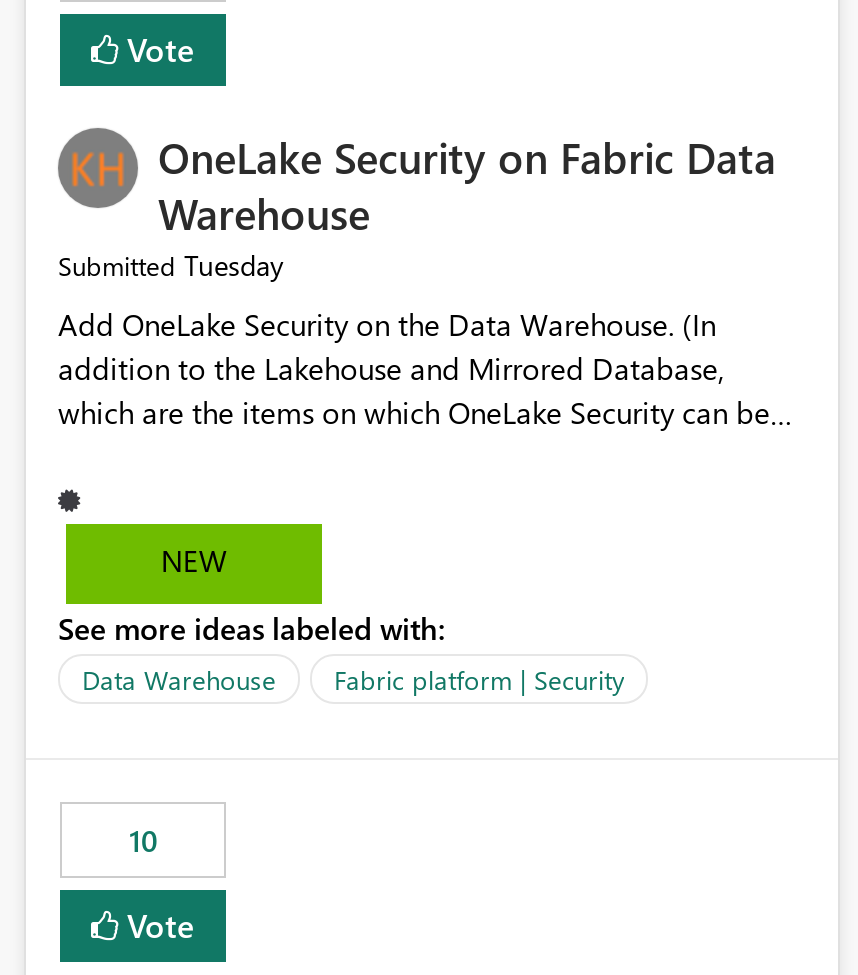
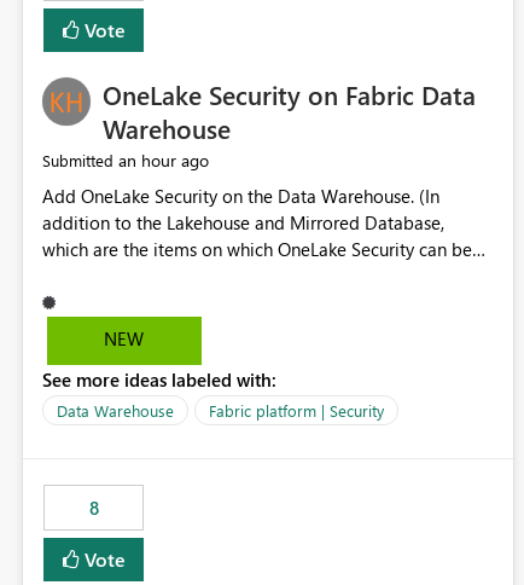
[58,247,284,285] Submitted Tuesday -> [42,149,209,172] Submitted an hour ago
[129,821,157,861] 10 -> [89,496,98,520] 8

